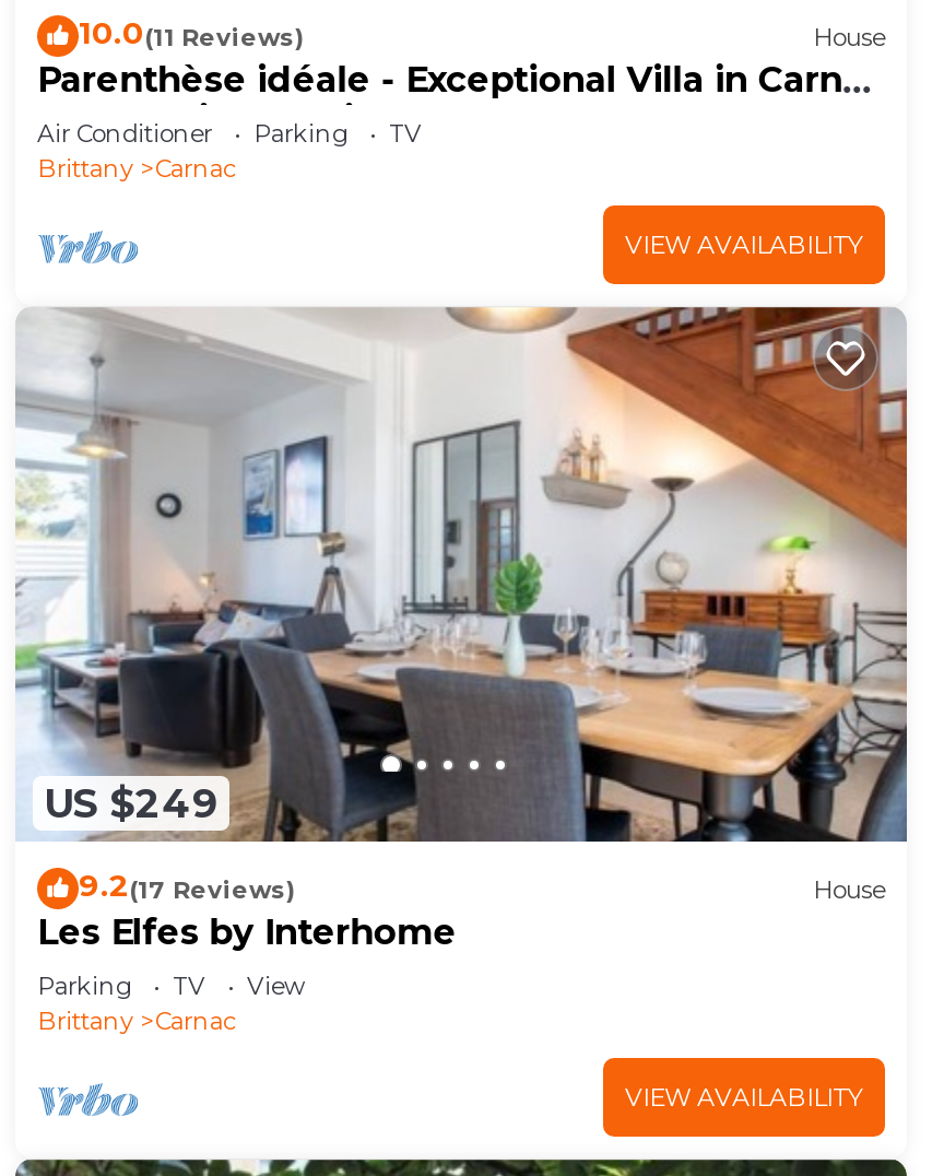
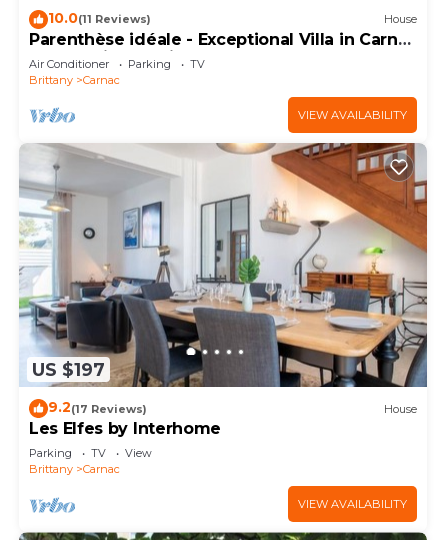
[44,780,219,828] US $249 -> [32,359,105,381] US $197

